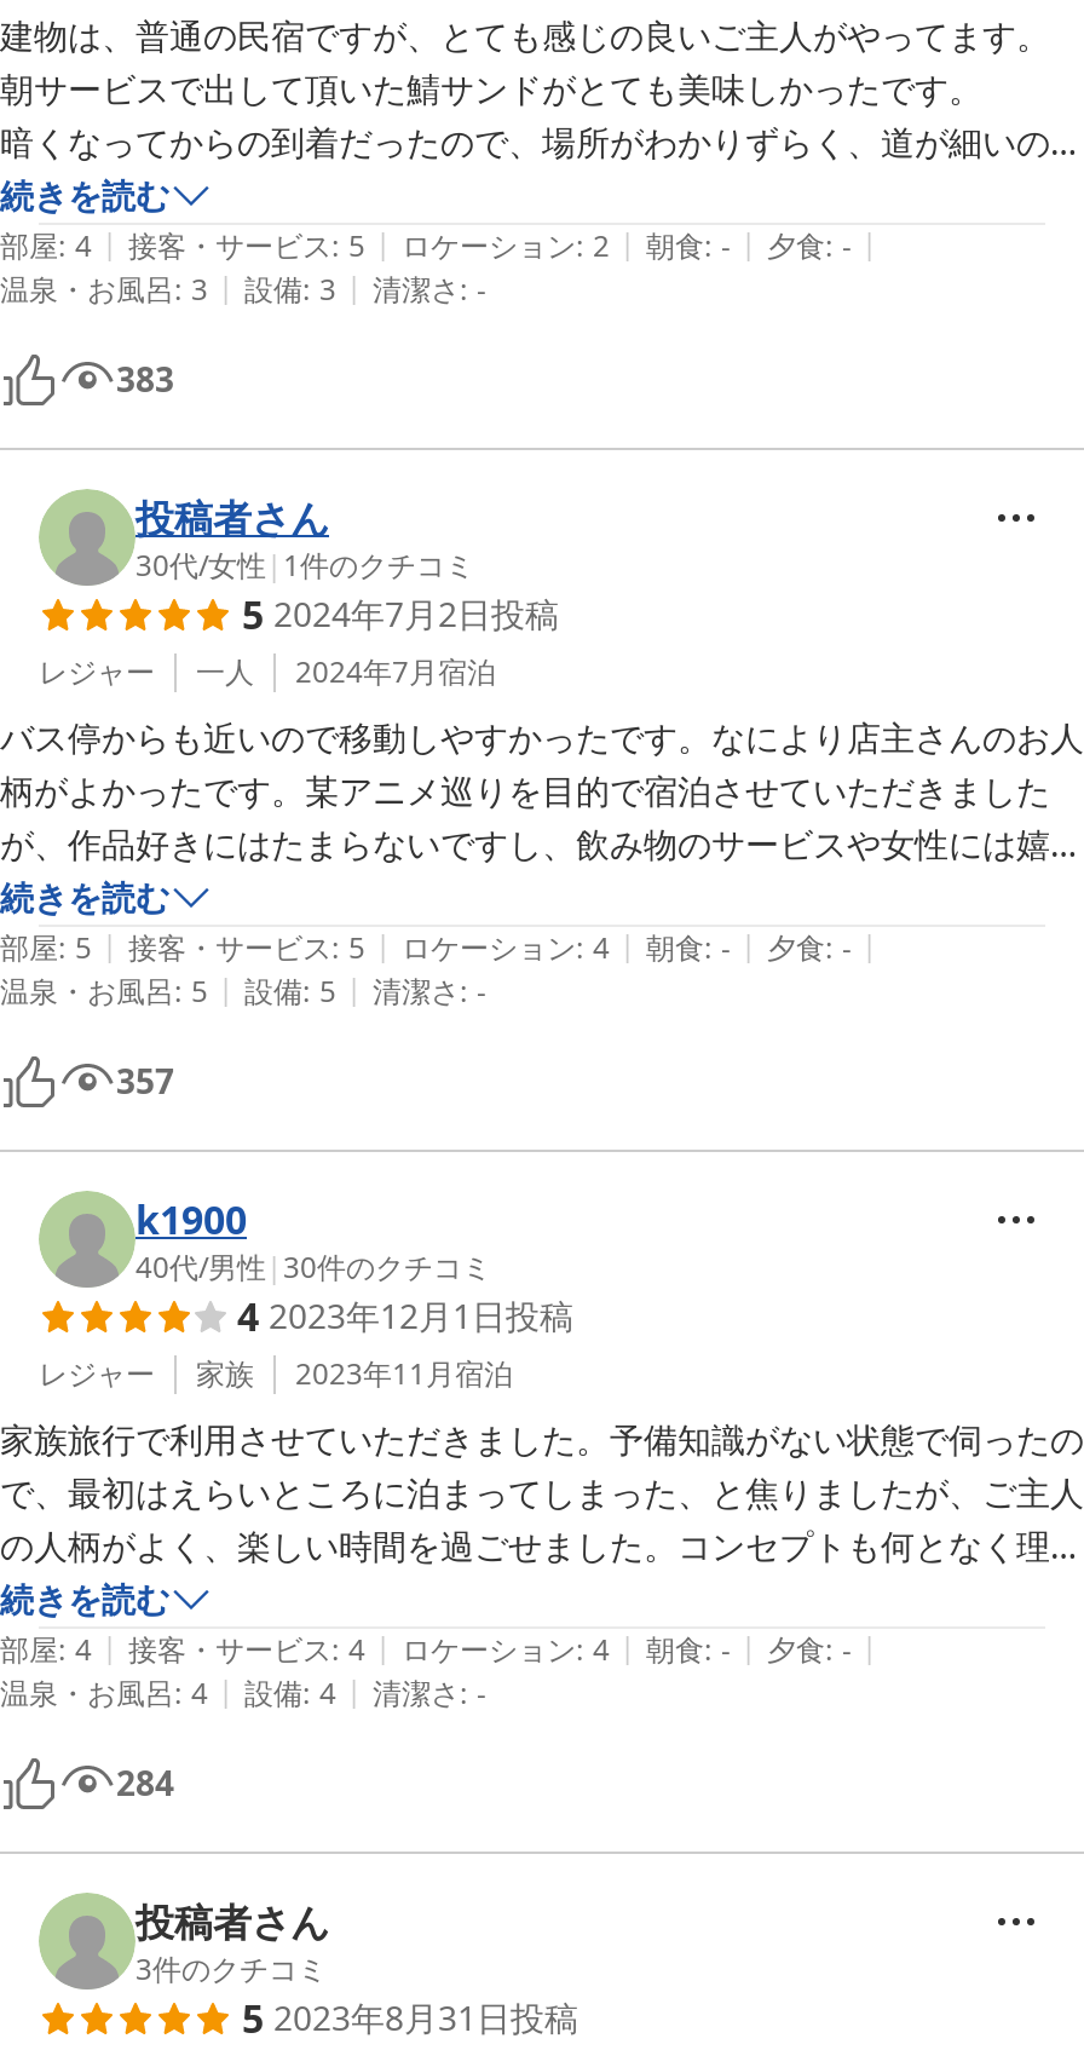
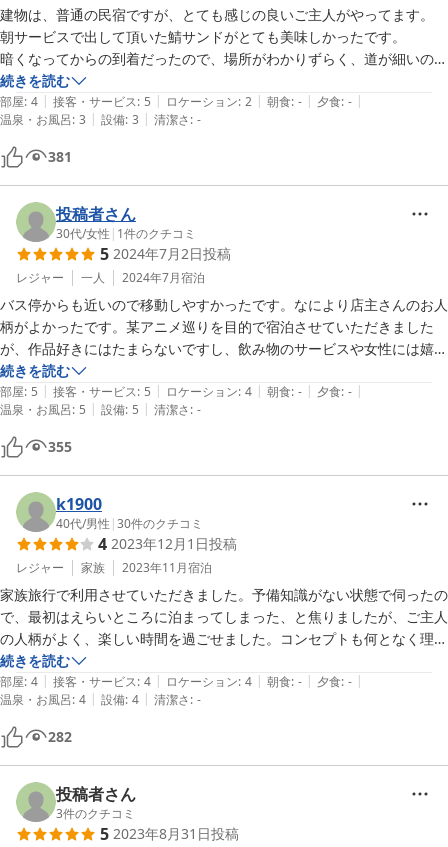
[116,356,174,402] 383 -> [48,147,72,166] 381
[116,1058,174,1104] 357 -> [48,437,72,456] 355
[116,1760,174,1806] 284 -> [48,727,72,746] 282

